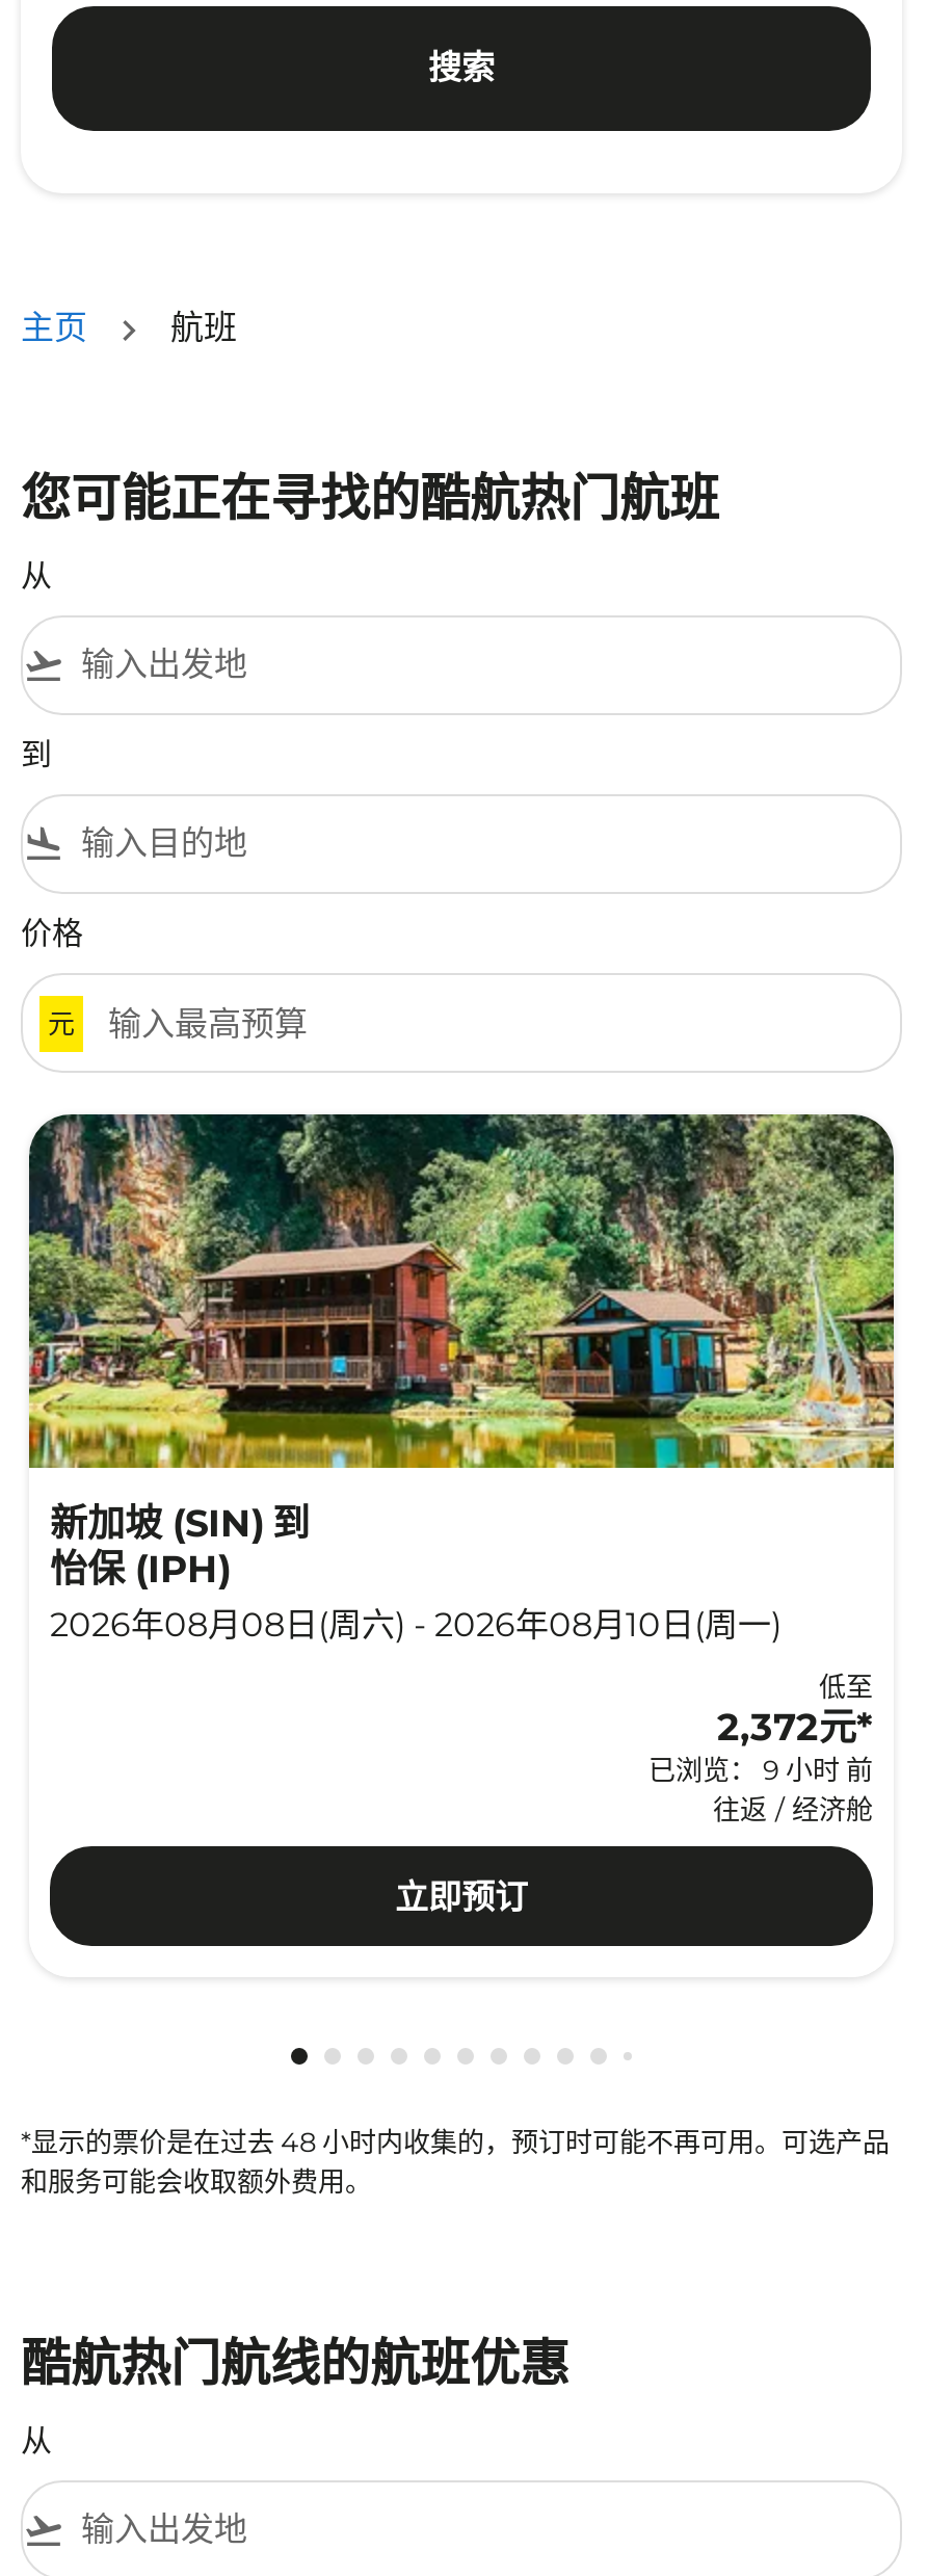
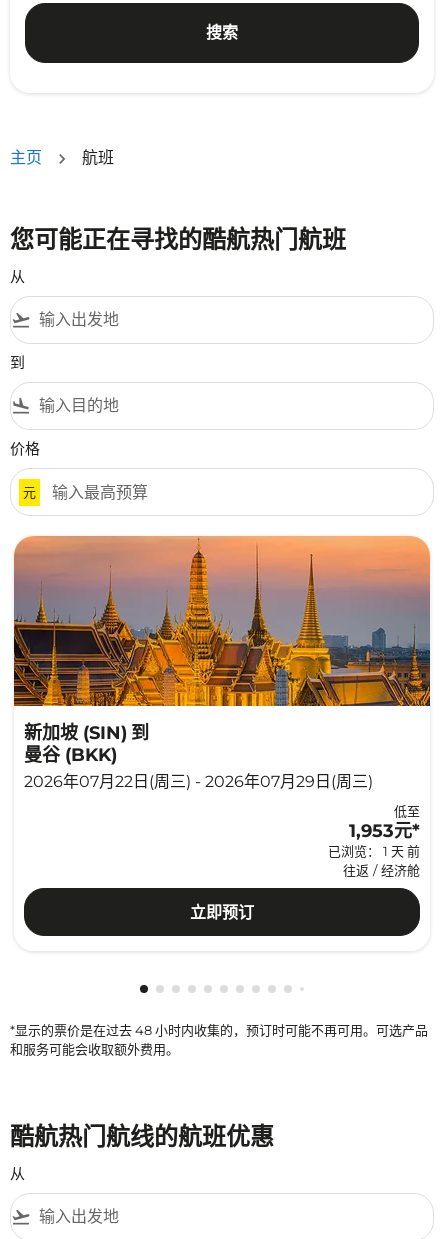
[27,1112,896,1645] [image] | 怡保 (IPH) | 2026年08月08日(周六) - 2026年08月10日(周一) -> [13,535,431,791] [image] | 曼谷 (BKK) | 2026年07月22日(周三) - 2026年07月29日(周三)
[648,1705,873,1786] 2,372元* | 已浏览： 9 小时 前 -> [328,820,420,859] 1,953元* | 已浏览： 1 天 前

